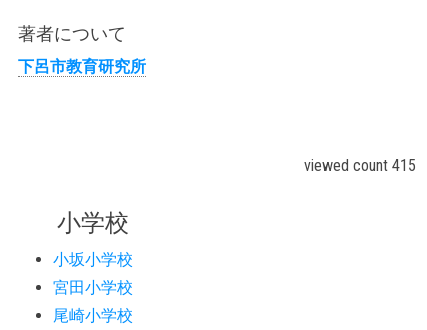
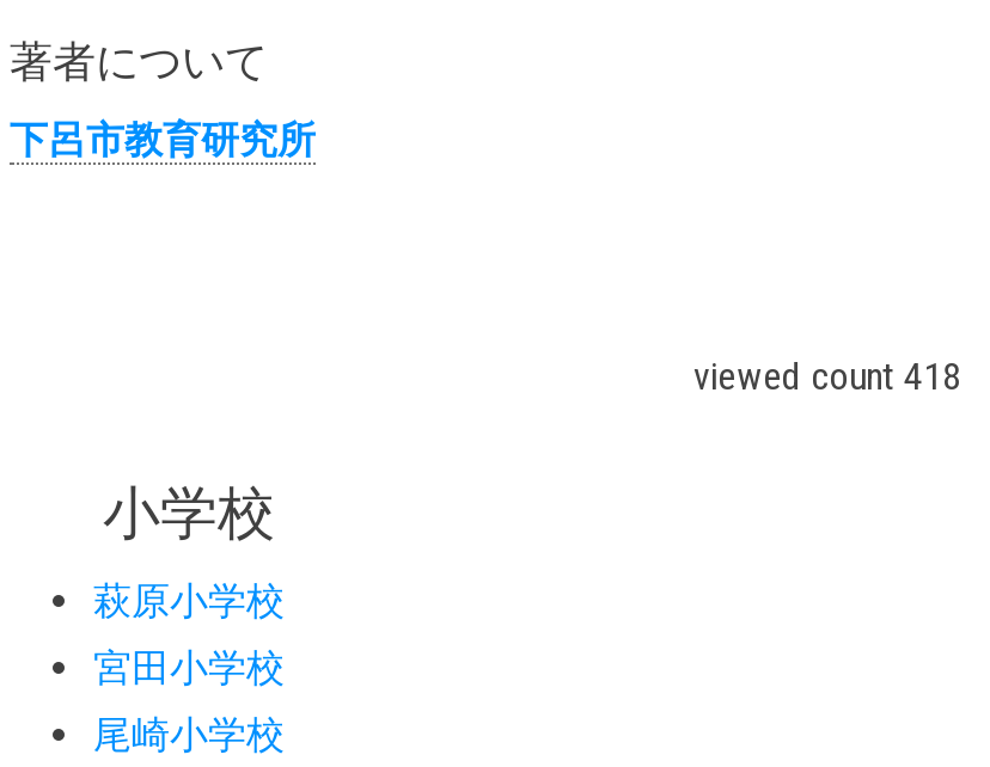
[304,156,416,175] viewed count 415 -> [693,353,961,398] viewed count 418
[53,250,133,269] 小坂小学校 -> [93,578,285,623] 萩原小学校

